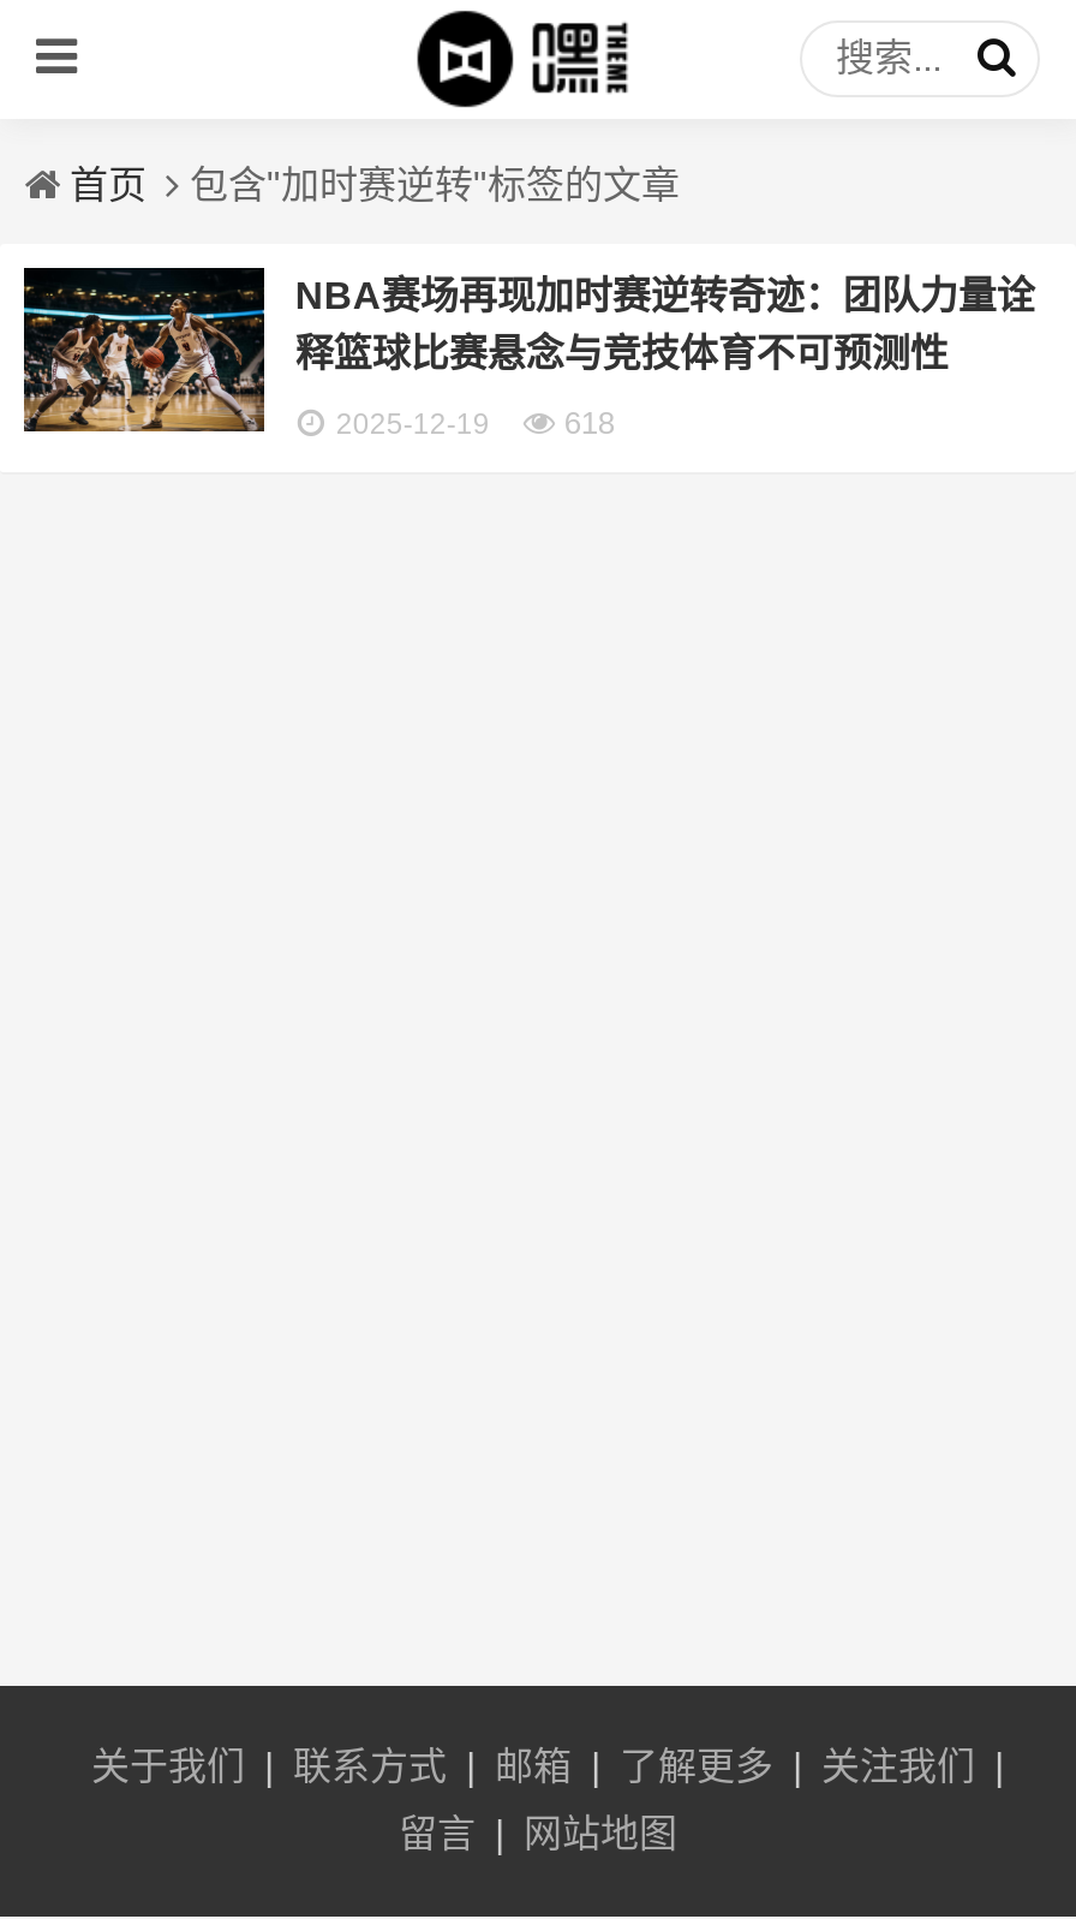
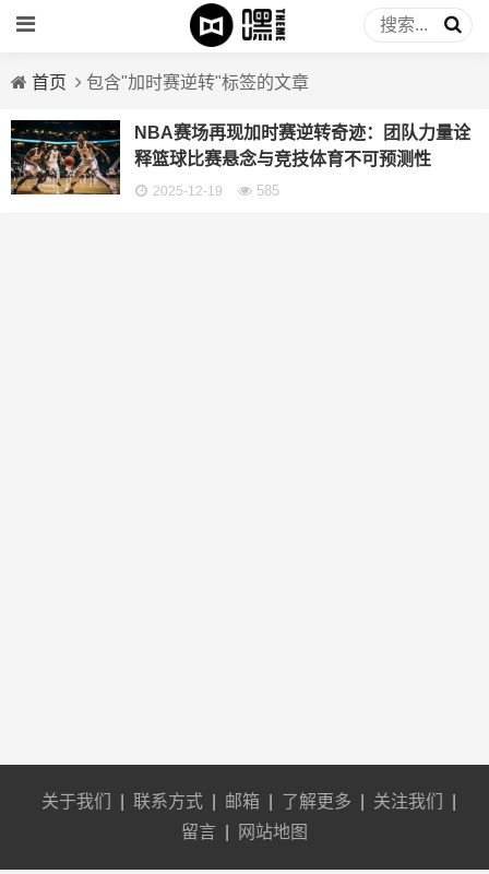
[564,405,614,441] 618 -> [256,182,279,199] 585

